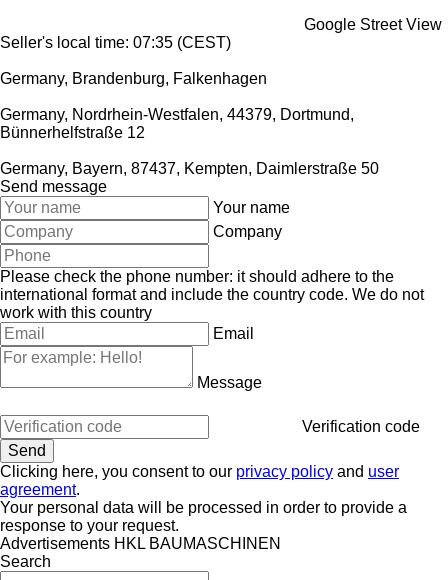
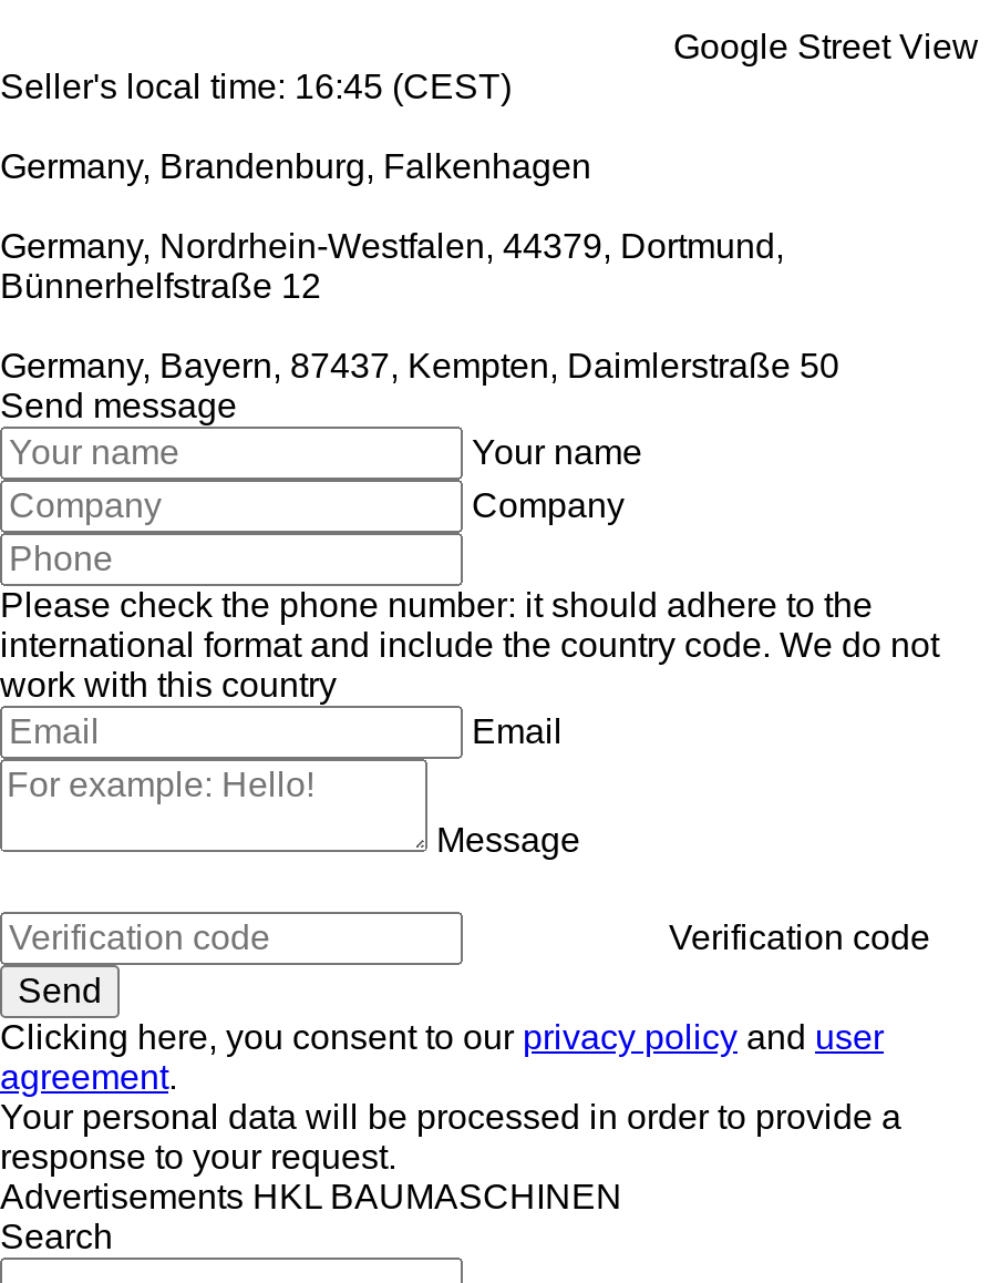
[0,34,231,51] Seller's local time: 07:35 (CEST) -> [0,67,512,105] Seller's local time: 16:45 (CEST)

